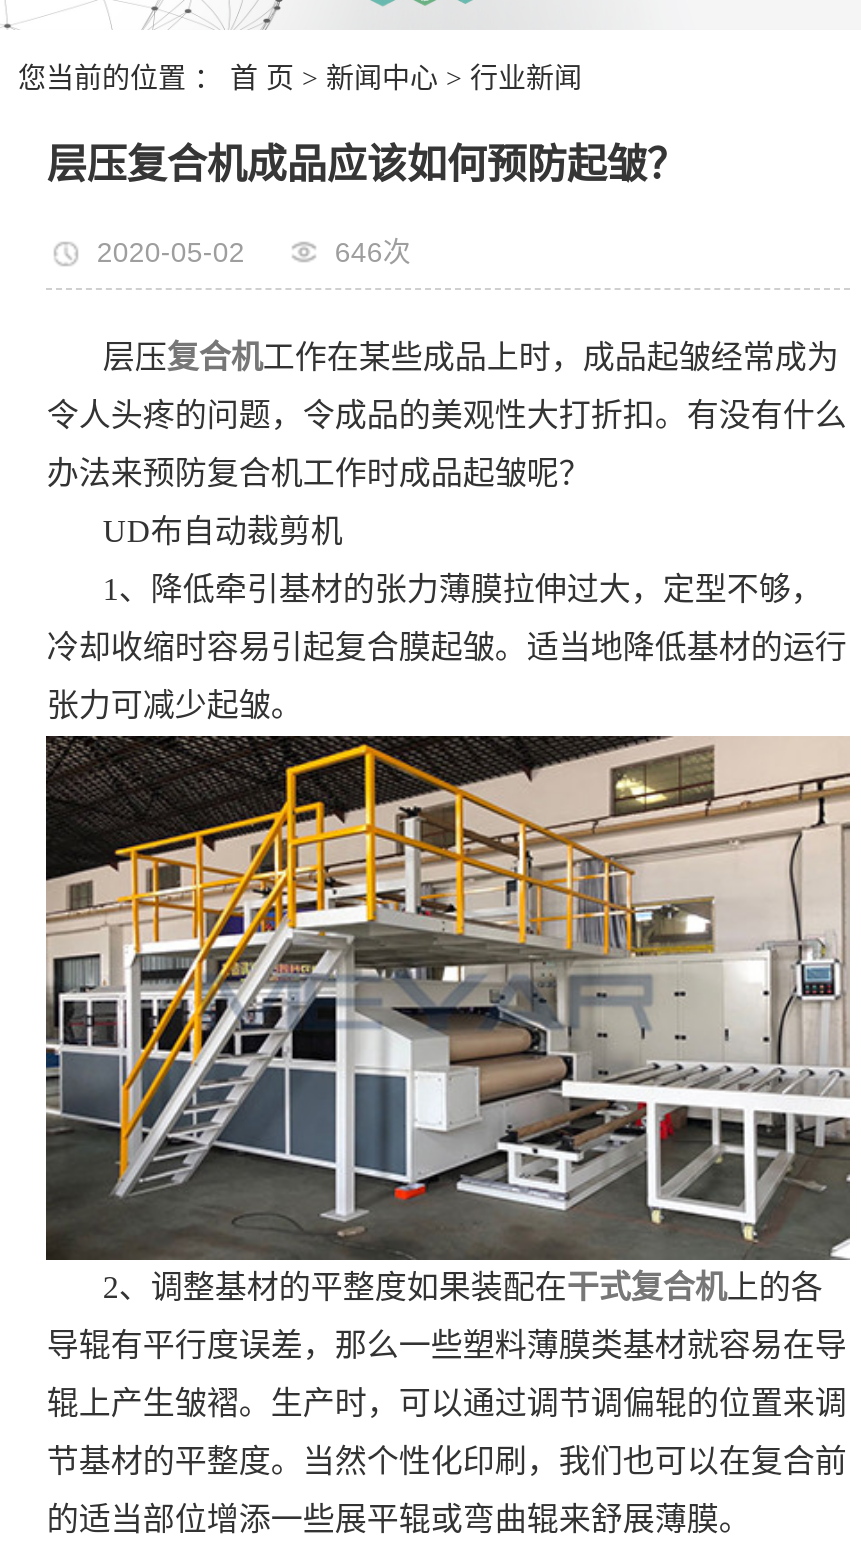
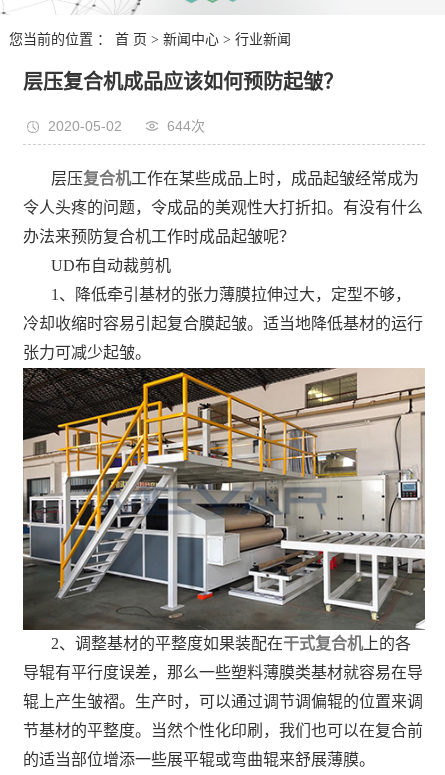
[335,235,411,267] 646次 -> [167,118,205,134] 644次

